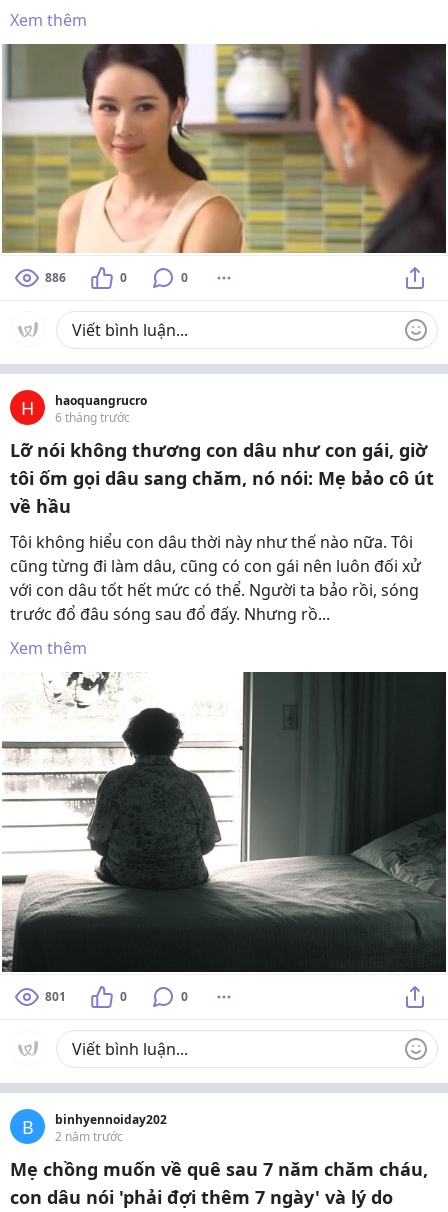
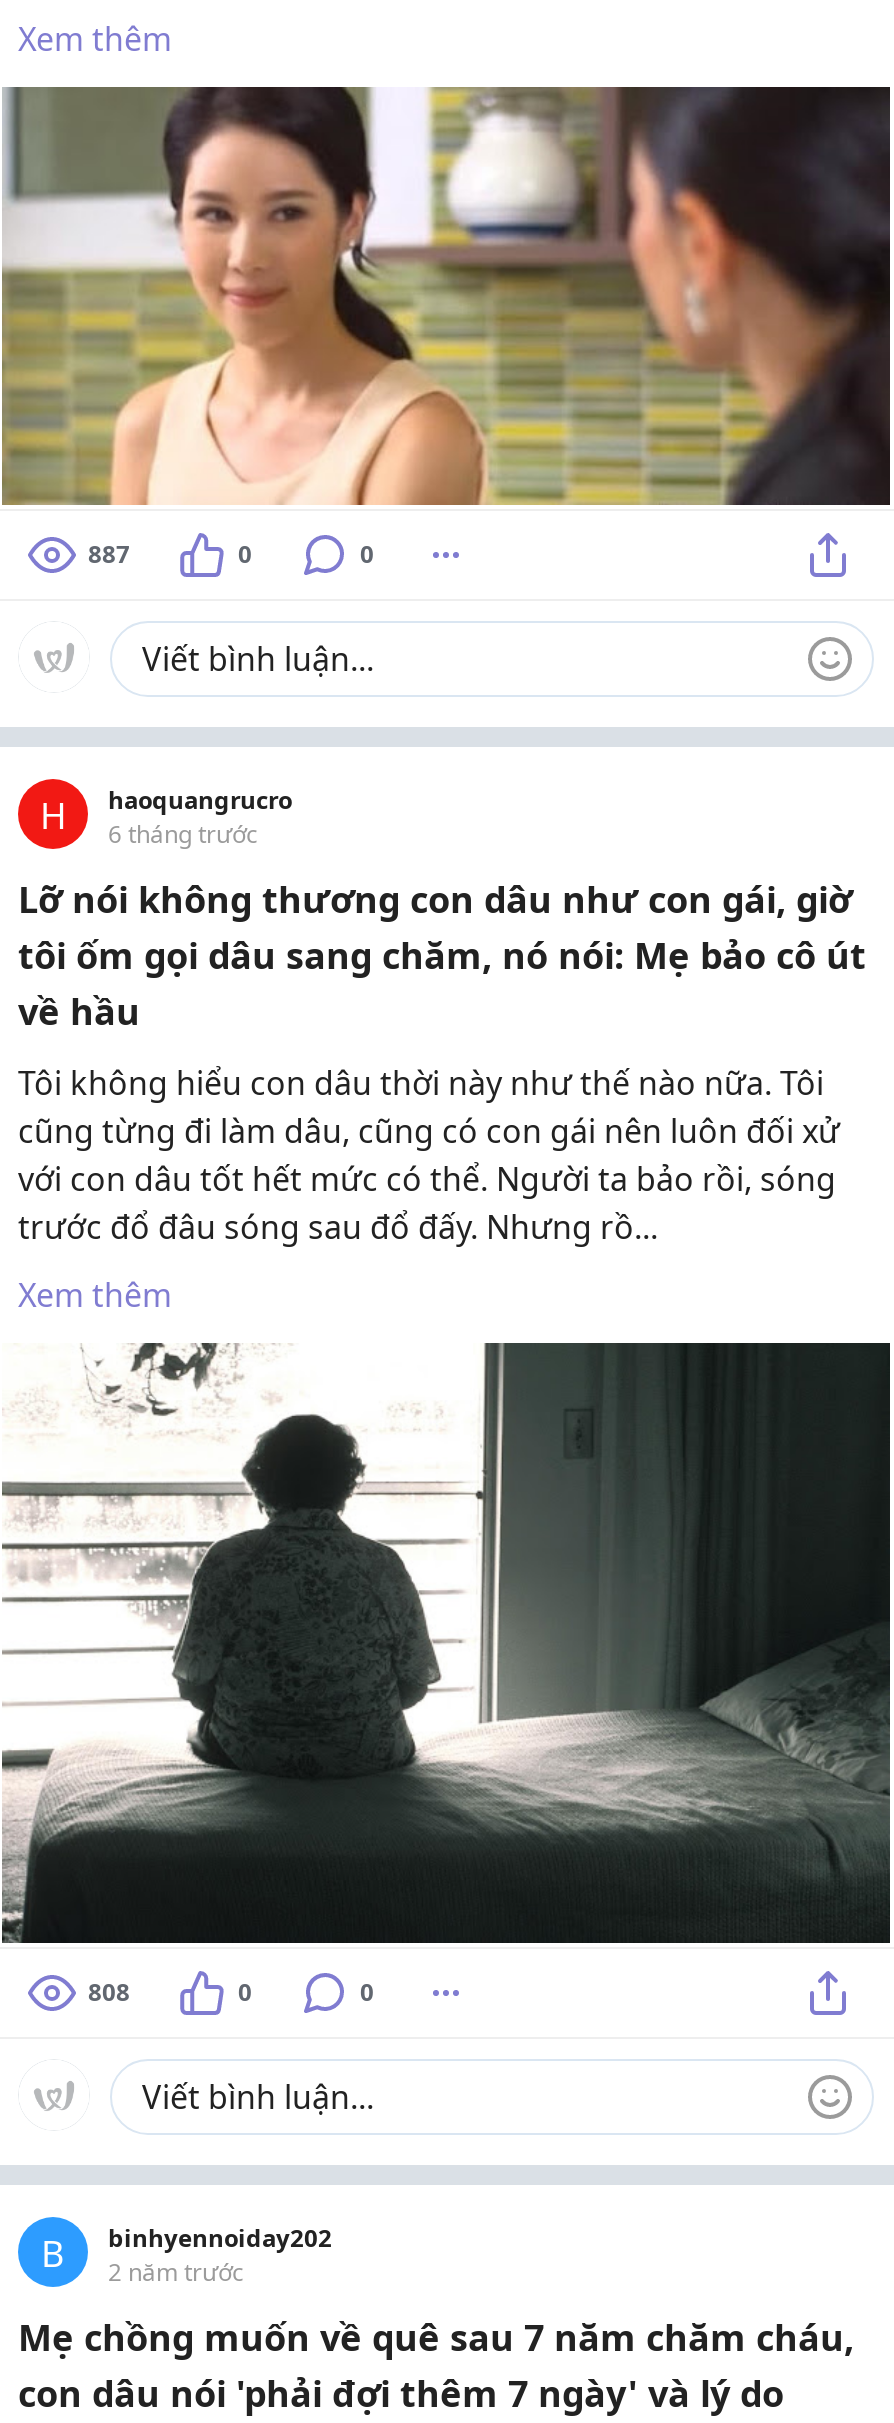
[45,269,66,286] 886 -> [88,538,130,572] 887
[45,988,66,1005] 801 -> [88,1975,130,2009] 808

